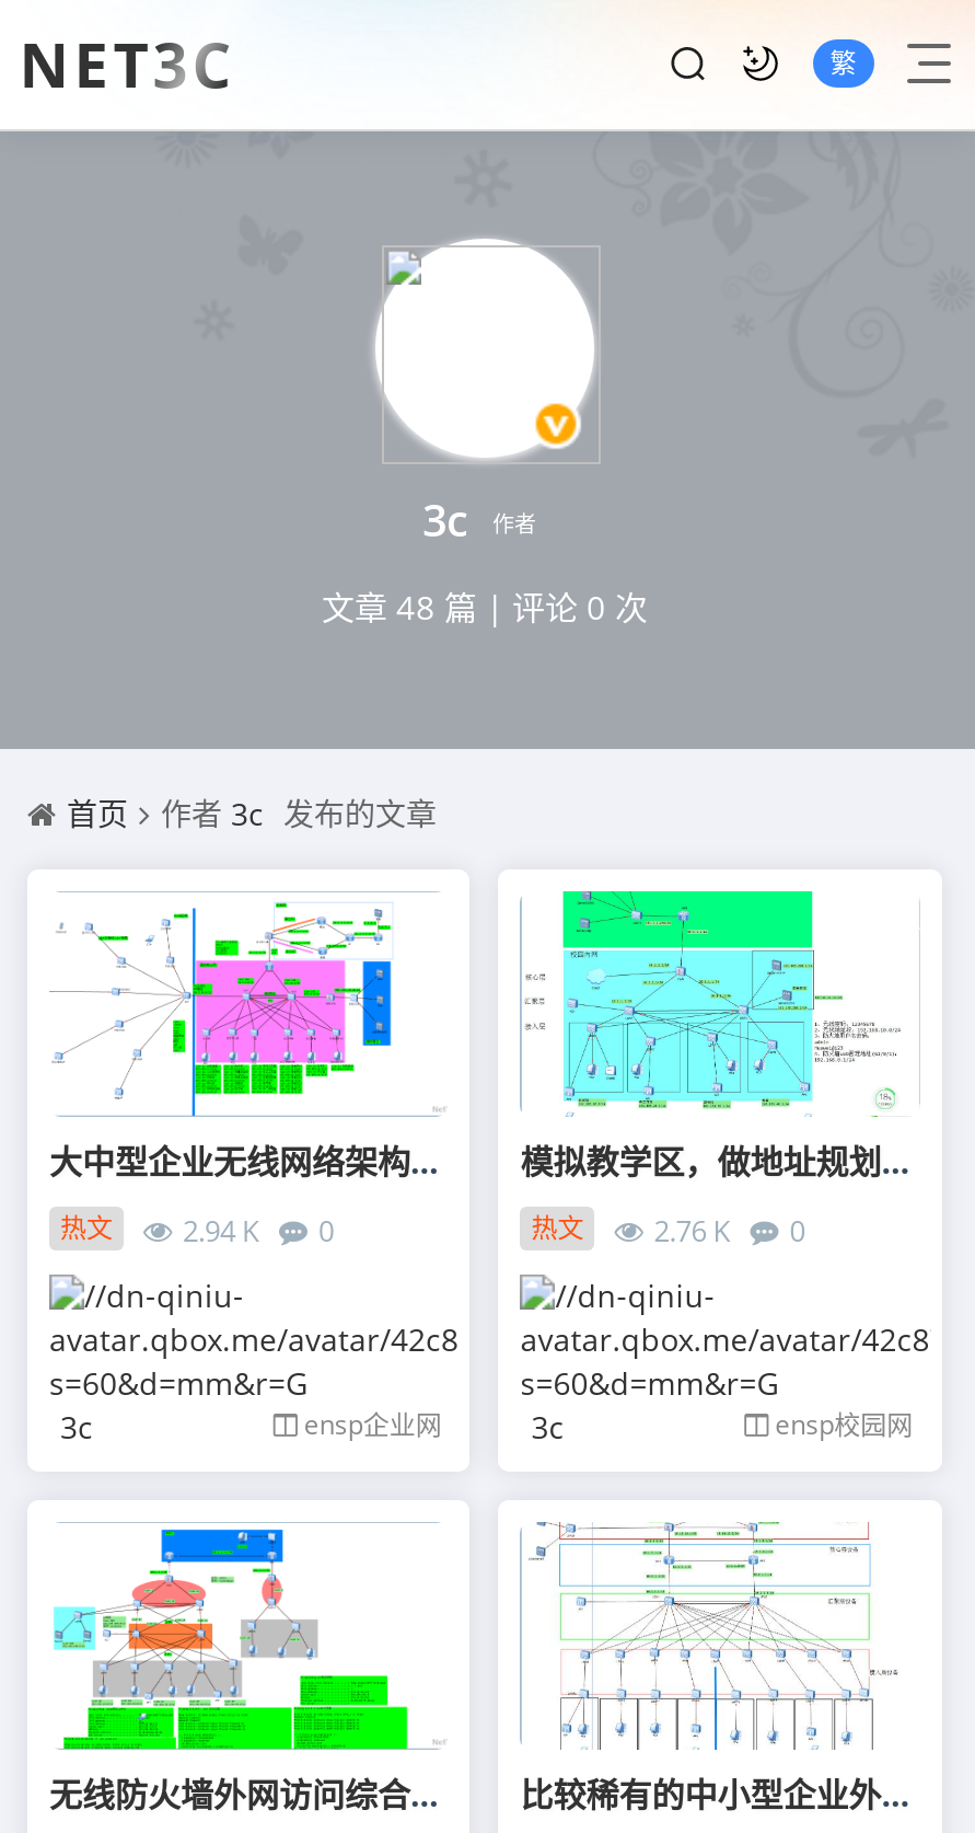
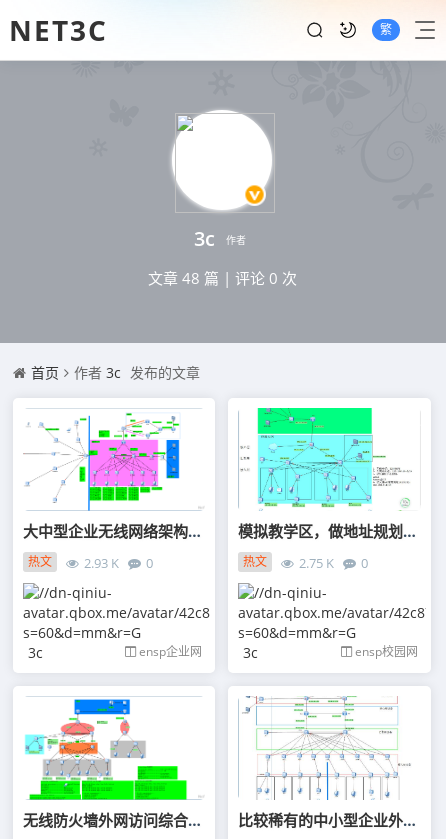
[60,1210,334,1251] 热文 2.94 K 0 -> [28,553,153,572] 热文 2.93 K 0
[531,1210,805,1251] 热文 2.76 K 0 -> [243,553,368,572] 热文 2.75 K 0

